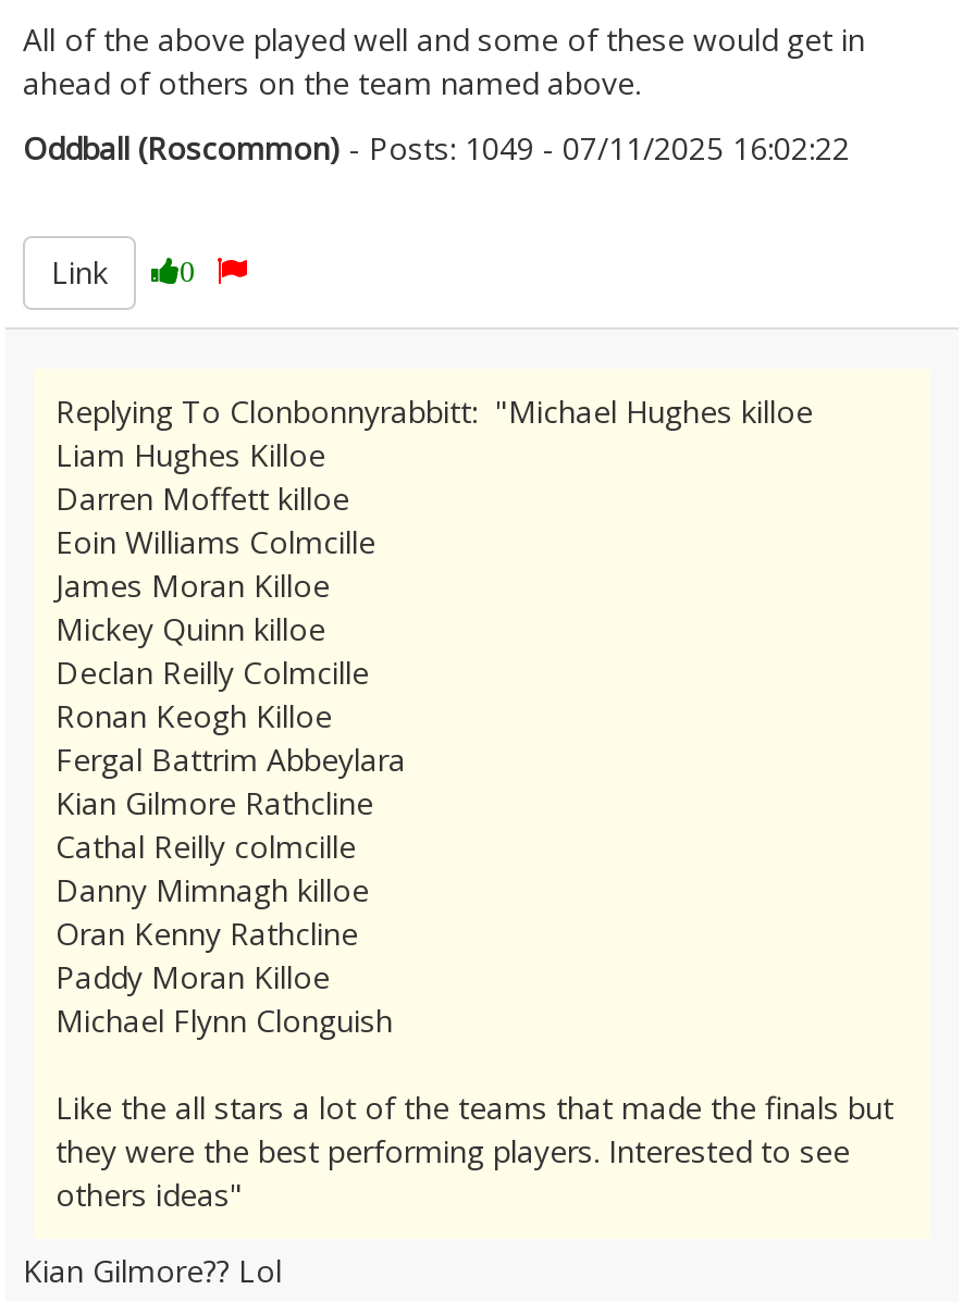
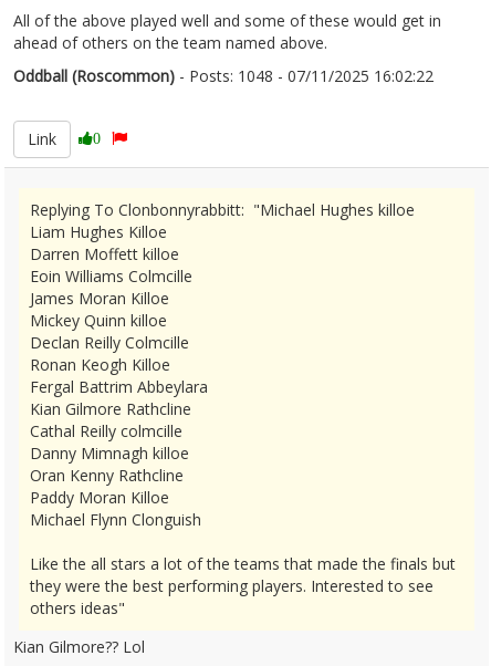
[23,127,850,169] Oddball (Roscommon) - Posts: 1049 - 07/11/2025 16:02:22 -> [13,65,433,86] Oddball (Roscommon) - Posts: 1048 - 07/11/2025 16:02:22

